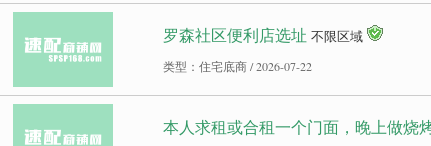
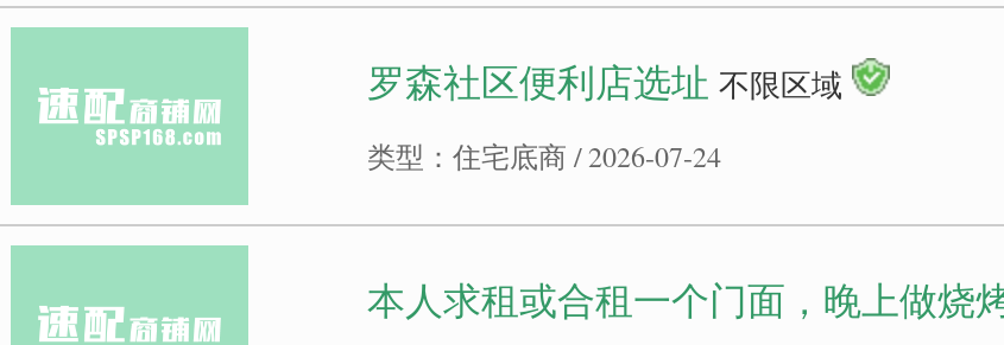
[163,58,312,74] 类型：住宅底商 / 2026-07-22 -> [367,136,721,174] 类型：住宅底商 / 2026-07-24

